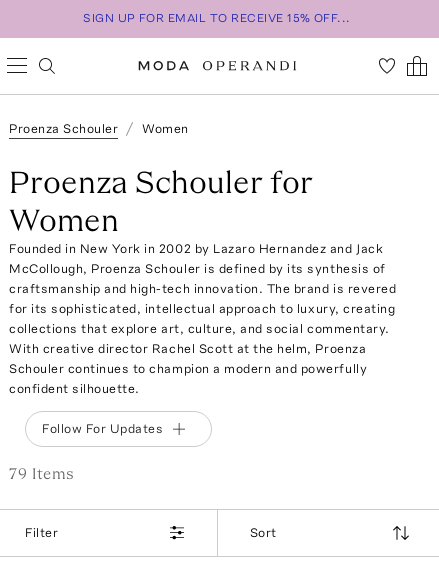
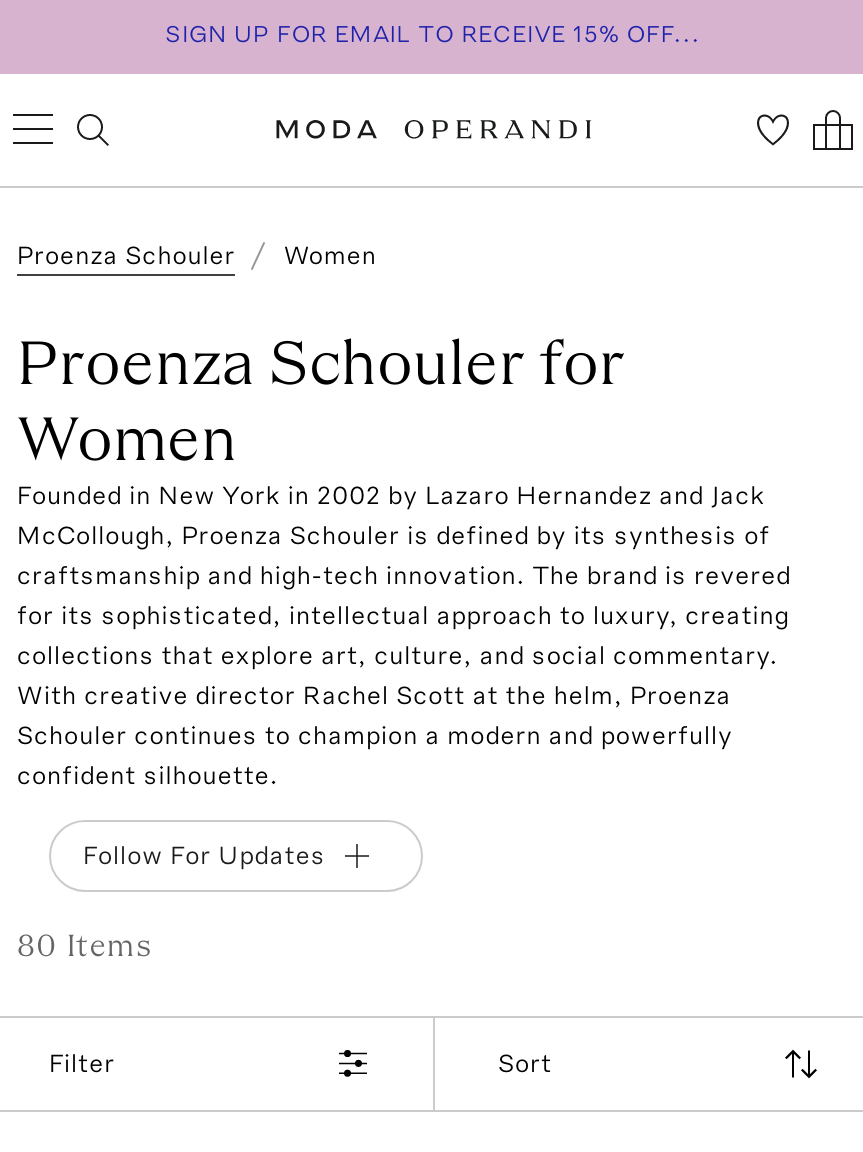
[9,464,75,483] 79 Items -> [17,926,153,964] 80 Items

